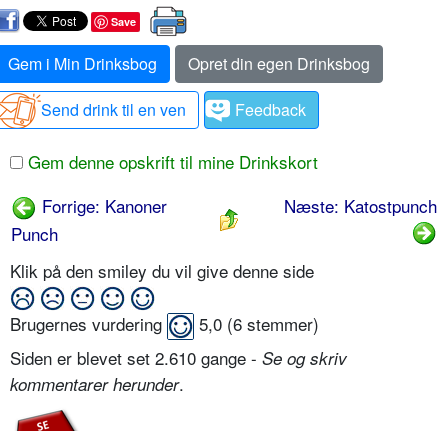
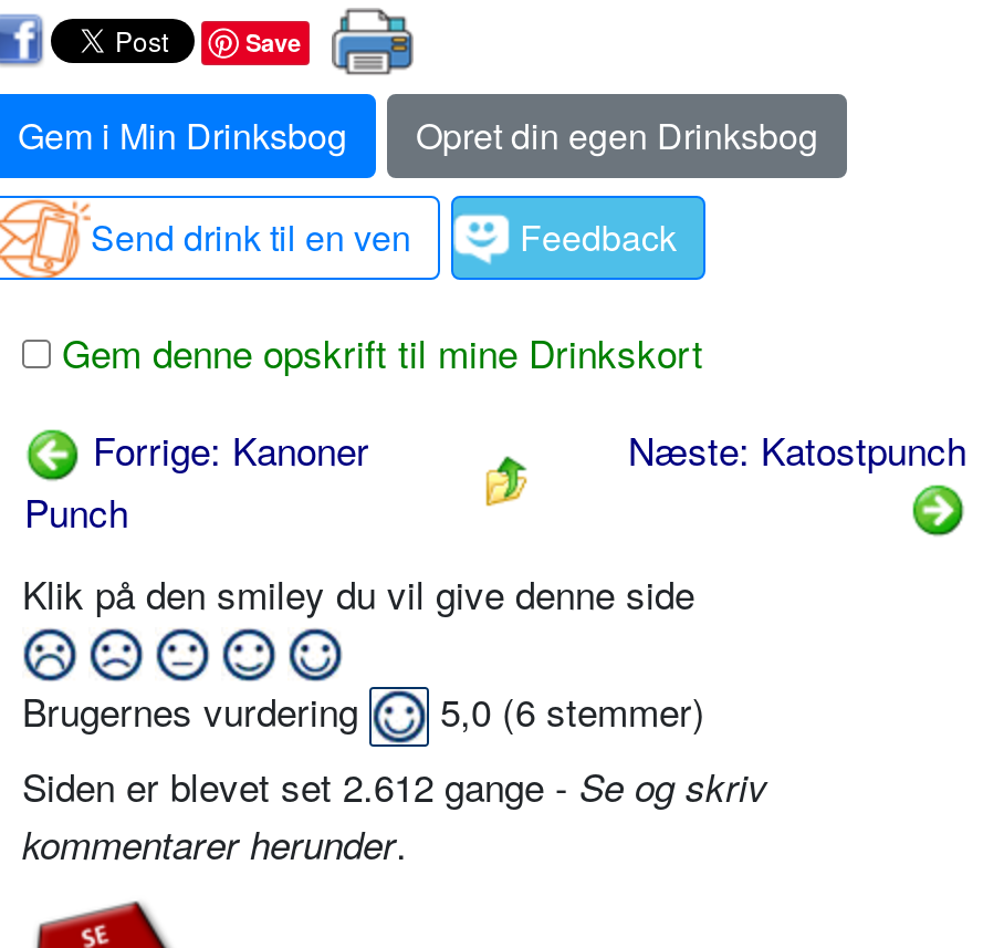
[10,345,347,370] Siden er blevet set 2.610 gange - Se og skriv -> [22,757,767,812] Siden er blevet set 2.612 gange - Se og skriv

